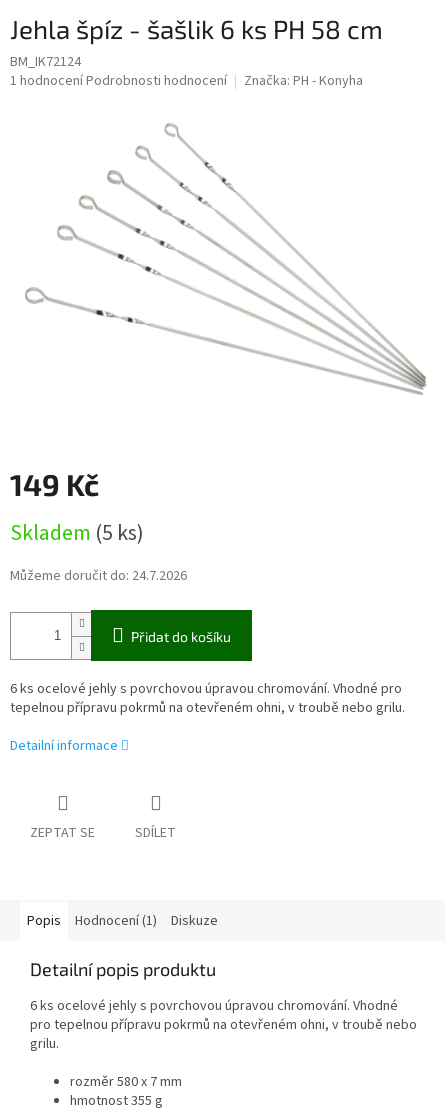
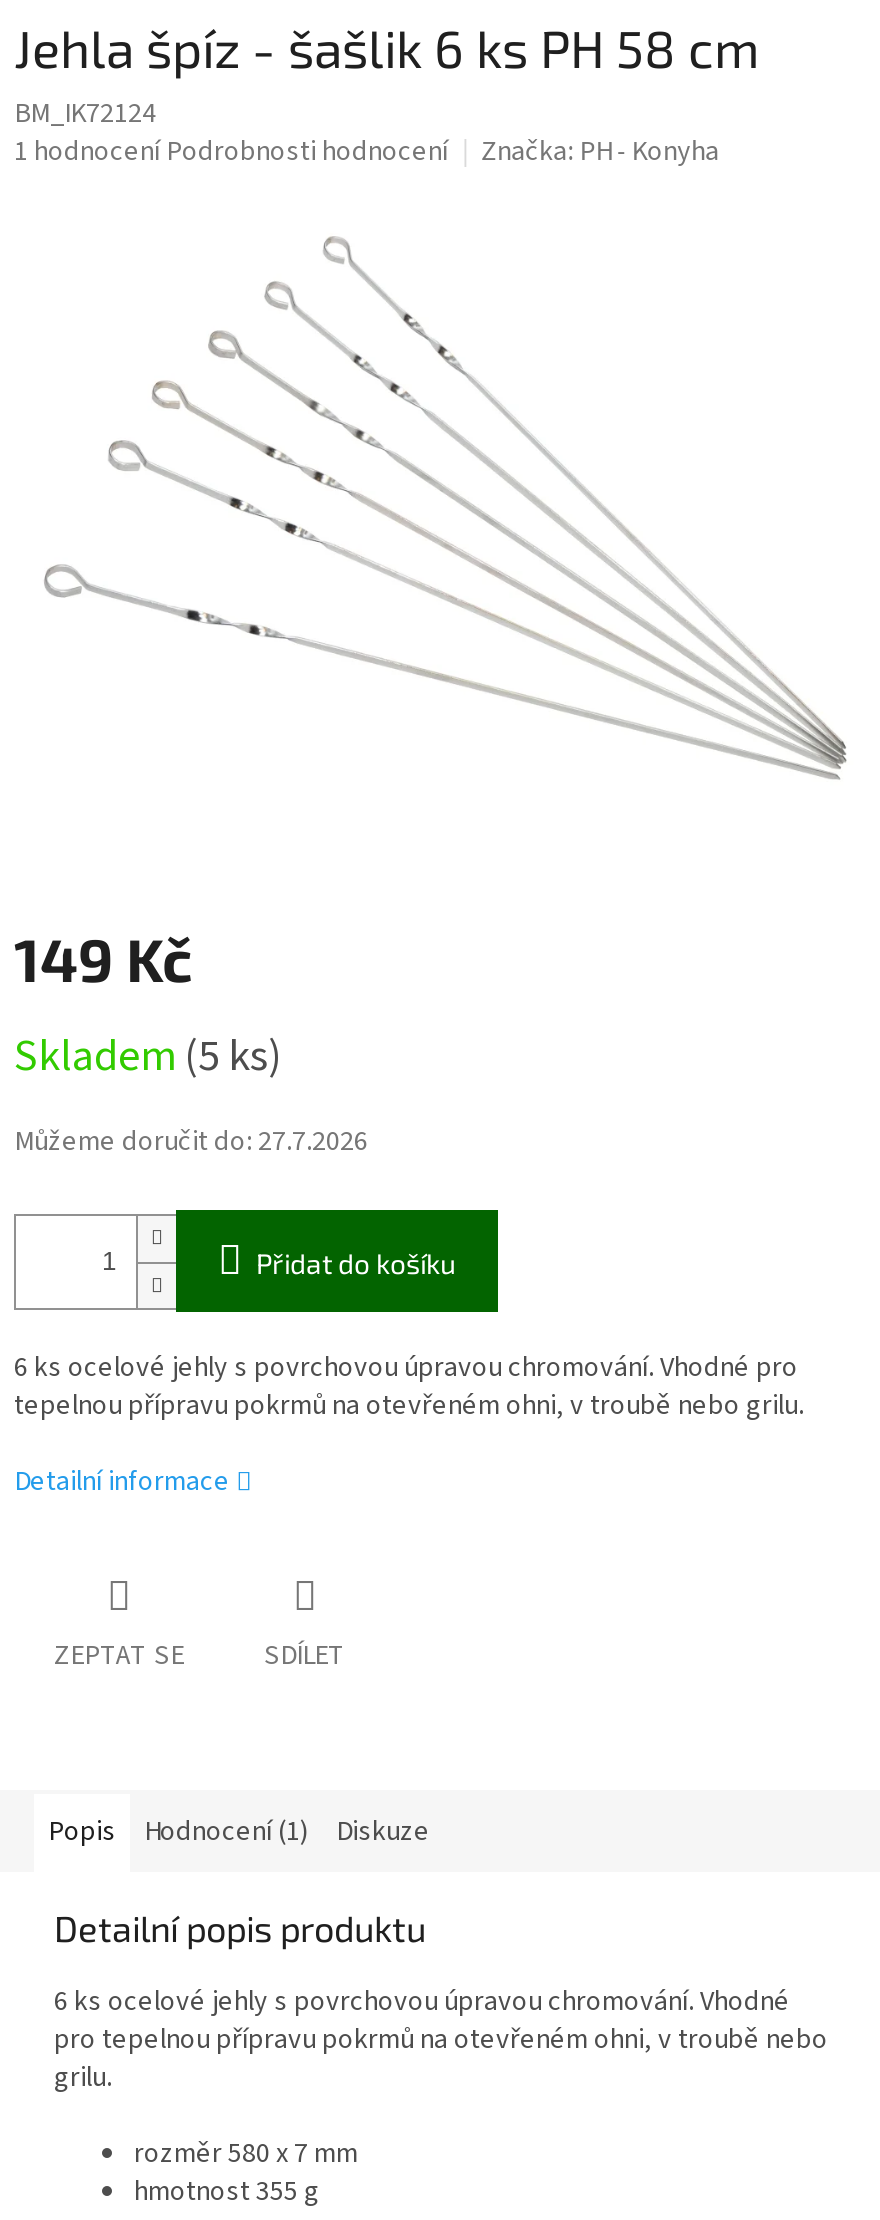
[10,566,187,586] Můžeme doručit do: 24.7.2026 -> [14,1123,368,1163] Můžeme doručit do: 27.7.2026

